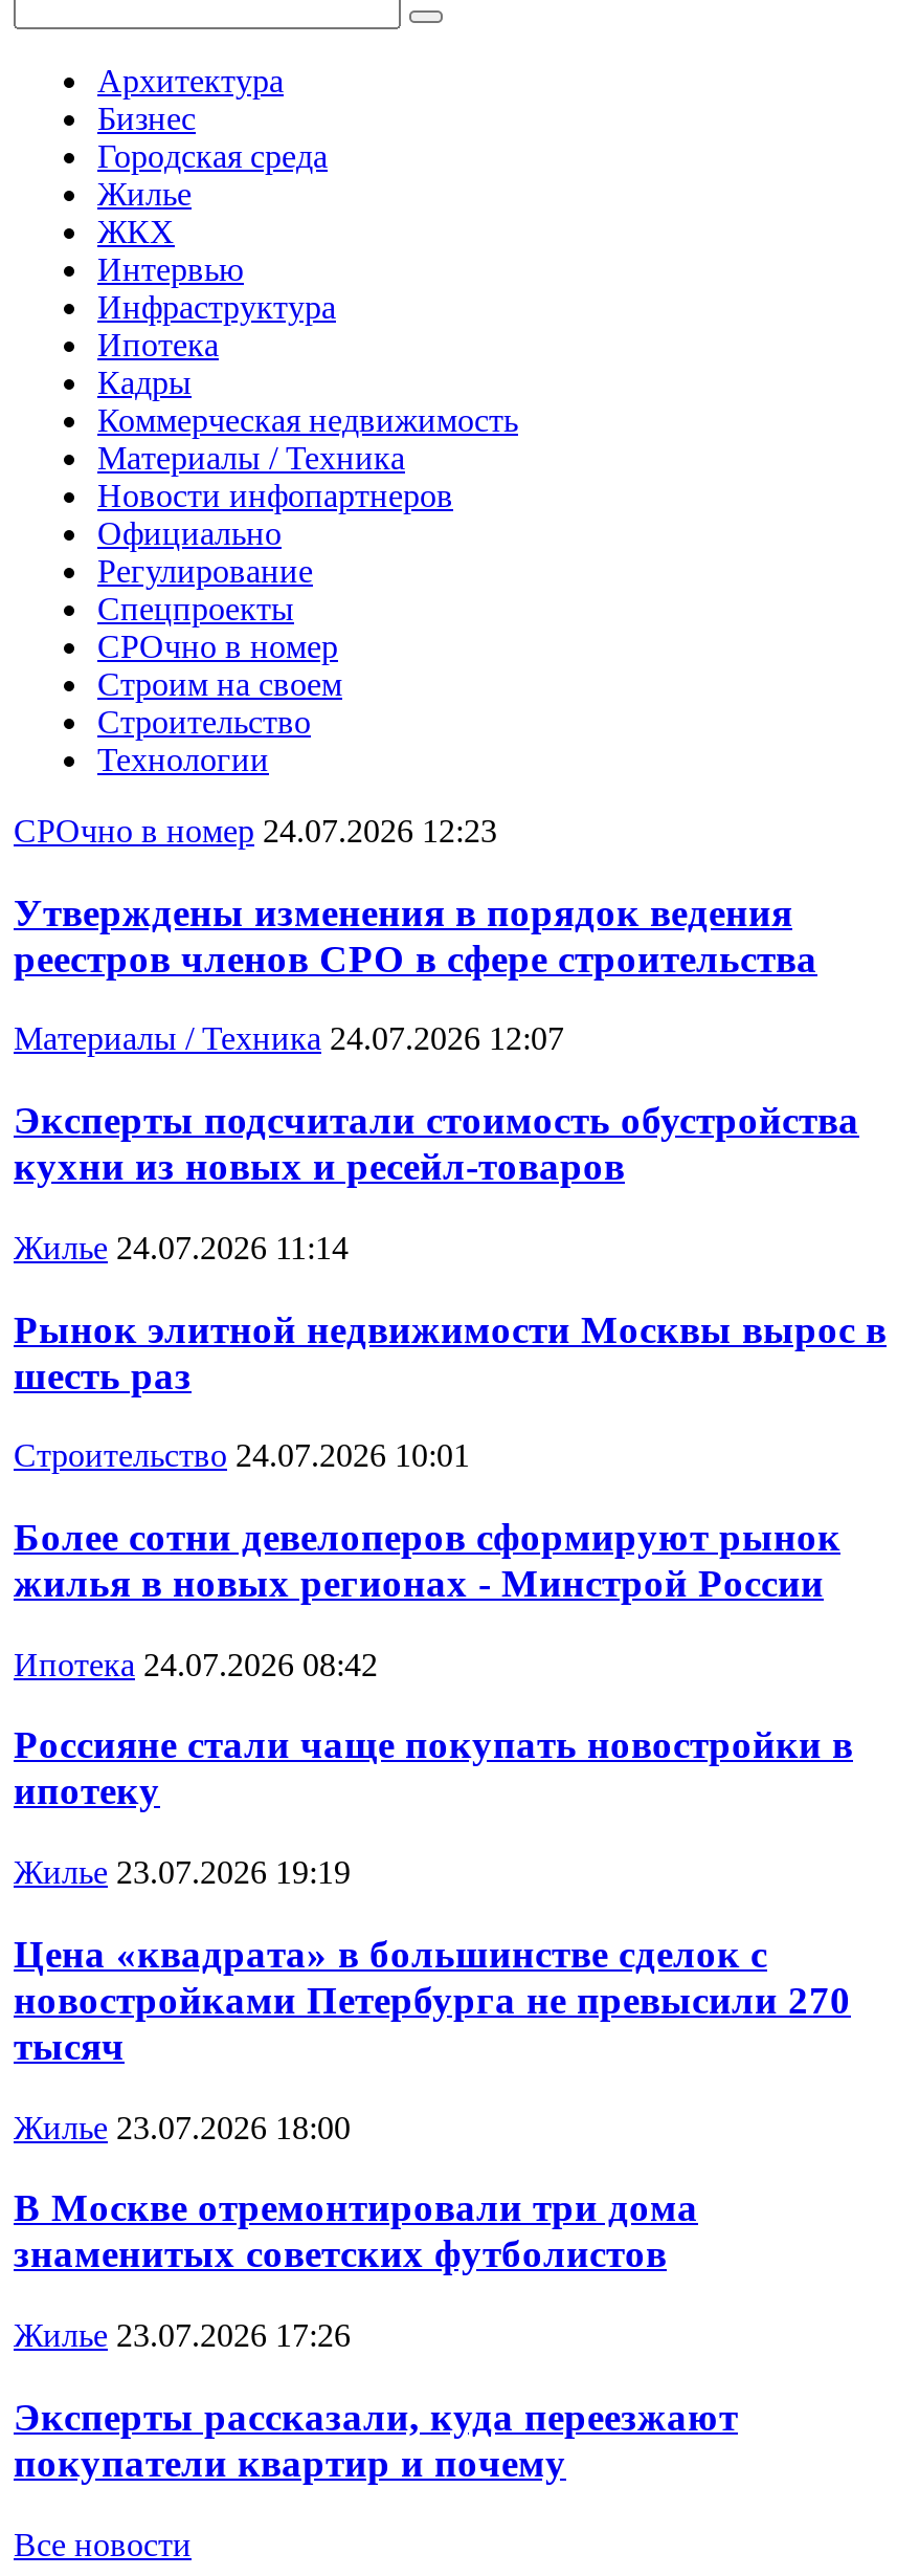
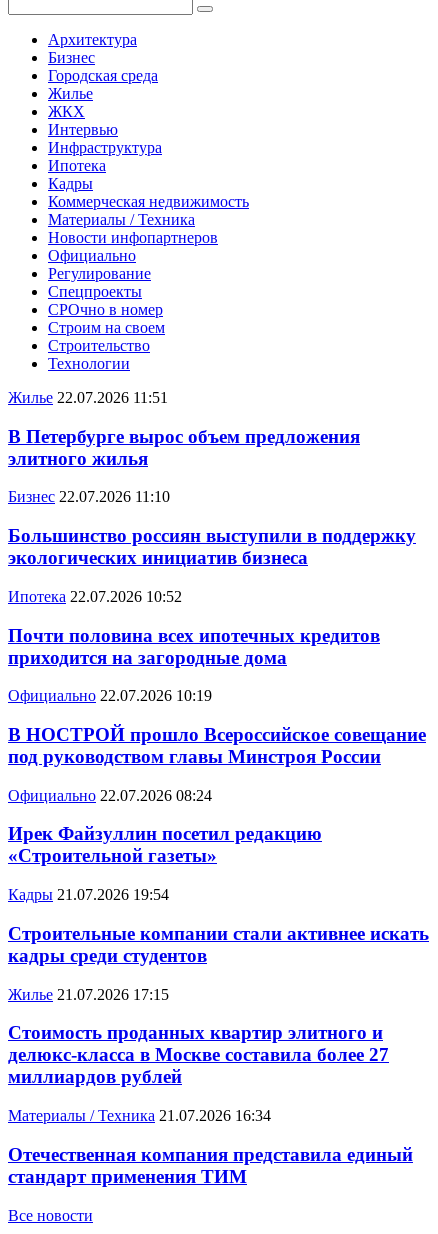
[14,813,497,849] СРОчно в номер 24.07.2026 12:23 -> [8,389,168,406] Жилье 22.07.2026 11:51
[14,890,817,980] Утверждены изменения в порядок ведения | реестров членов СРО в сфере строительства -> [8,426,360,469] В Петербурге вырос объем предложения | элитного жилья
[14,1021,564,1057] Материалы / Техника 24.07.2026 12:07 -> [8,488,170,505] Бизнес 22.07.2026 11:10
[14,1098,859,1188] Эксперты подсчитали стоимость обустройства | кухни из новых и ресейл-товаров -> [8,525,416,568] Большинство россиян выступили в поддержку | экологических инициатив бизнеса
[14,1230,349,1265] Жилье 24.07.2026 11:14 -> [8,588,182,605] Ипотека 22.07.2026 10:52
[14,1307,887,1397] Рынок элитной недвижимости Москвы вырос в | шесть раз -> [8,625,380,668] Почти половина всех ипотечных кредитов | приходится на загородные дома
[14,1438,470,1474] Строительство 24.07.2026 10:01 -> [8,687,212,704] Официально 22.07.2026 10:19
[14,1515,840,1605] Более сотни девелоперов сформируют рынок | жилья в новых регионах - Минстрой России -> [8,724,426,767] В НОСТРОЙ прошло Всероссийское совещание | под руководством главы Минстроя России
[14,1646,378,1682] Ипотека 24.07.2026 08:42 -> [8,787,212,804] Официально 22.07.2026 08:24
[14,1723,853,1813] Россияне стали чаще покупать новостройки в | ипотеку -> [8,823,322,866] Ирек Файзуллин посетил редакцию | «Строительной газеты»
[14,1855,351,1890] Жилье 23.07.2026 19:19 -> [8,886,169,903] Кадры 21.07.2026 19:54
[14,1932,851,2068] Цена «квадрата» в большинстве сделок с | новостройками Петербурга не превысили 270 | тысяч -> [8,923,429,966] Строительные компании стали активнее искать | кадры среди студентов
[14,2109,351,2145] Жилье 23.07.2026 18:00 -> [8,986,169,1003] Жилье 21.07.2026 17:15
[14,2186,698,2276] В Москве отремонтировали три дома | знаменитых советских футболистов -> [8,1022,389,1087] Стоимость проданных квартир элитного и | делюкс-класса в Москве составила более 27 | миллиардов рублей
[14,2317,351,2353] Жилье 23.07.2026 17:26 -> [8,1107,271,1124] Материалы / Техника 21.07.2026 16:34
[14,2394,738,2484] Эксперты рассказали, куда переезжают | покупатели квартир и почему -> [8,1144,413,1187] Отечественная компания представила единый | стандарт применения ТИМ

